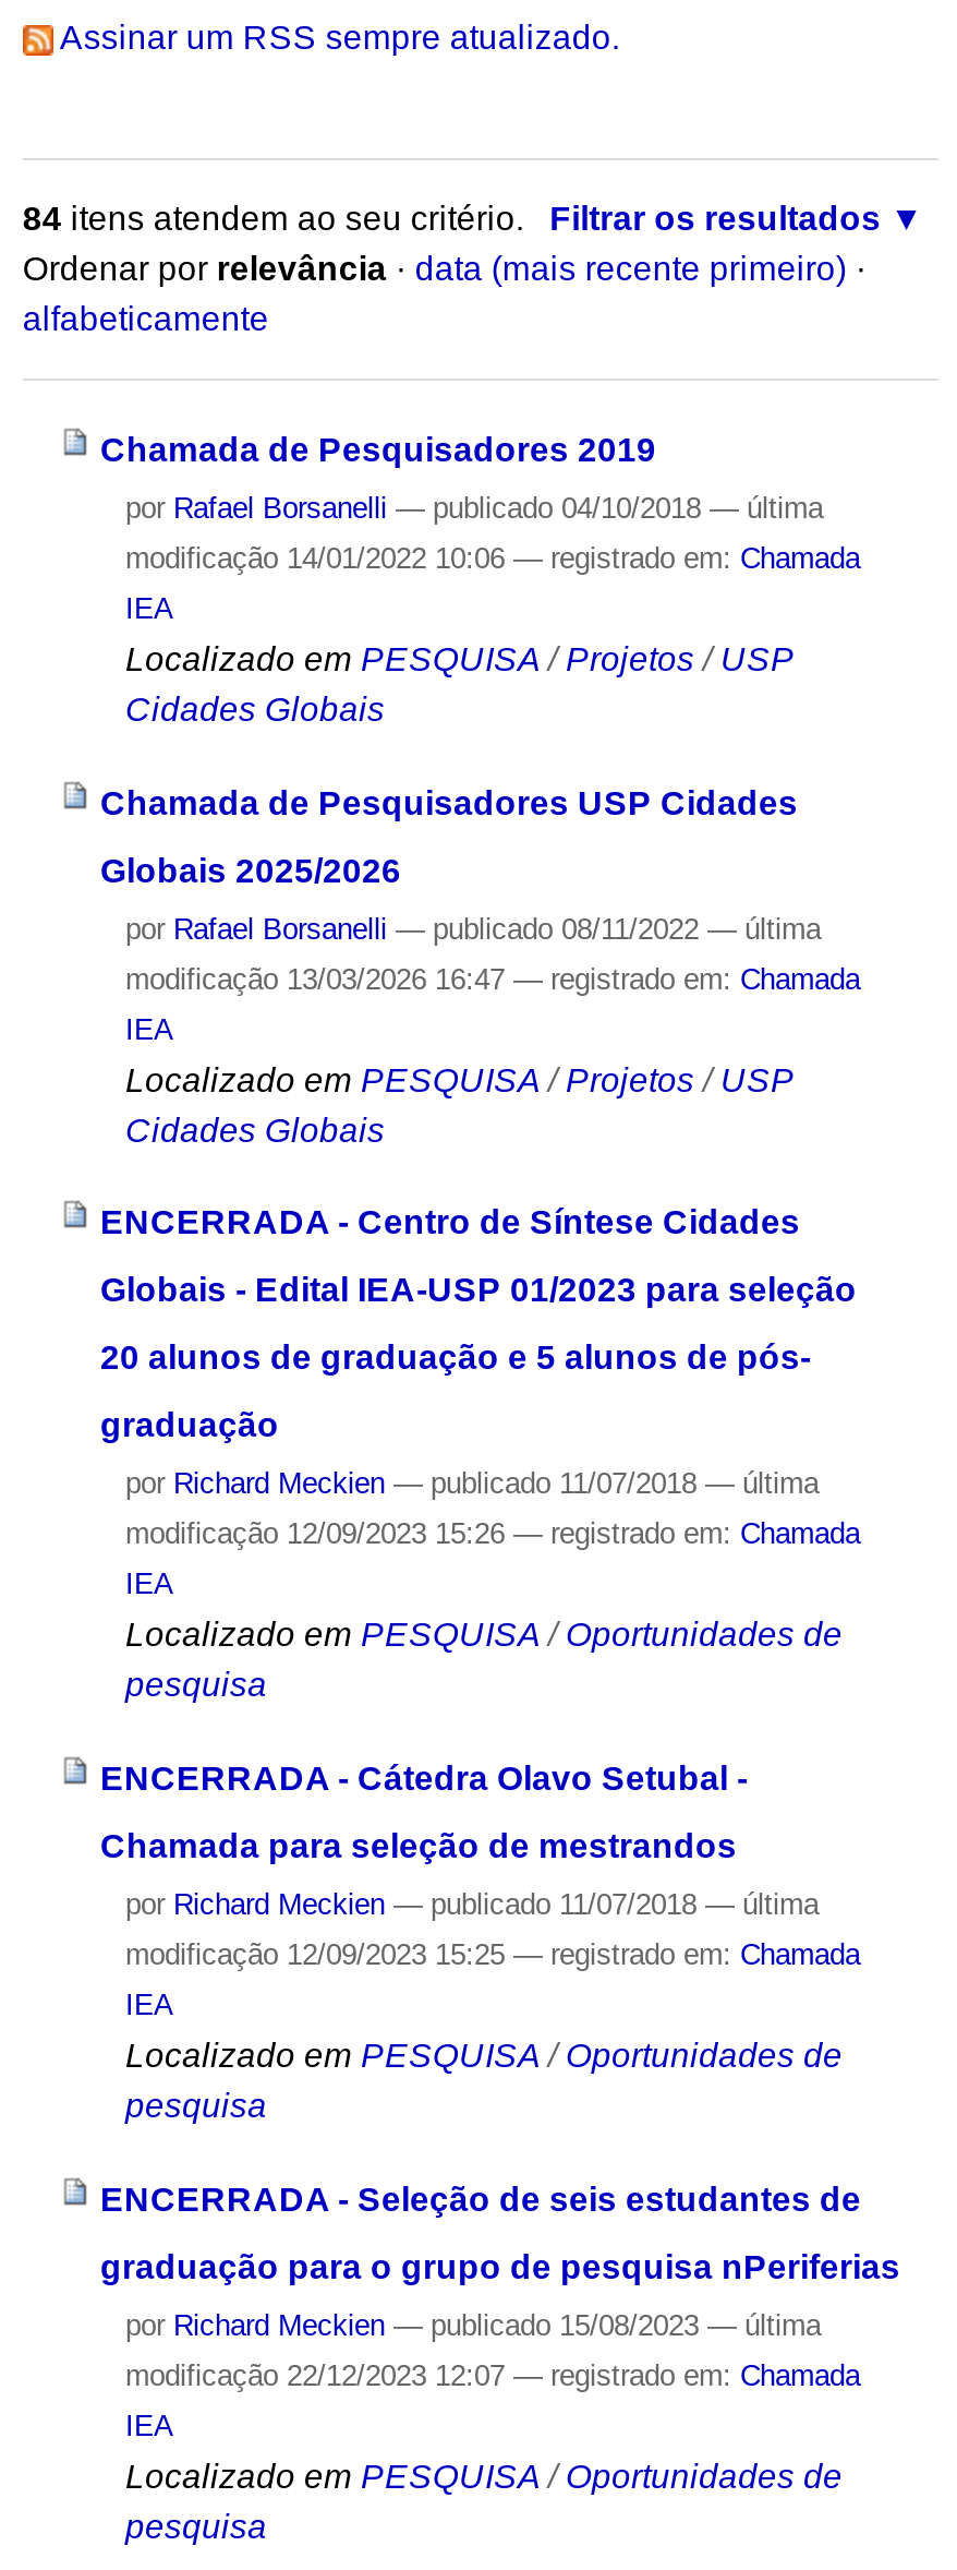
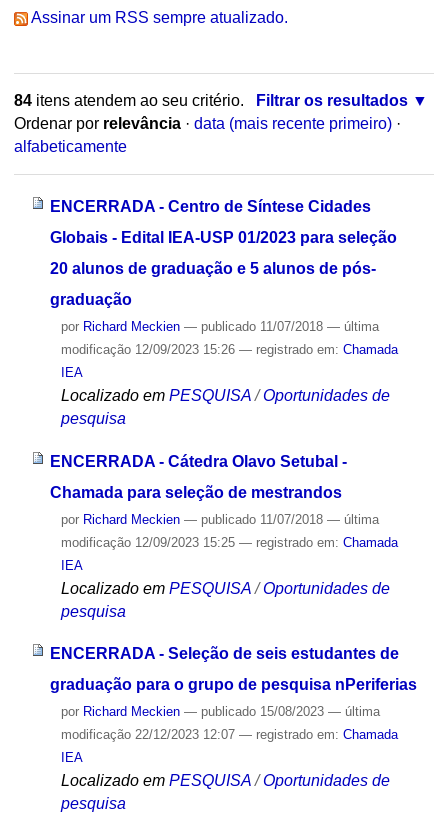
[100,430,860,1148] Chamada de Pesquisadores 2019 | por Rafael Borsanelli — publicado 04/10/2018 — última | modificação 14/01/2022 10:06 — registrado em: Chamada | IEA | Localizado em PESQUISA / Projetos / USP | Cidades Globais | Chamada de Pesquisadores USP Cidades | Globais 2025/2026 | por Rafael Borsanelli — publicado 08/11/2022 — última | modificação 13/03/2026 16:47 — registrado em: Chamada | IEA | Localizado em PESQUISA / Projetos / USP | Cidades Globais -> none

